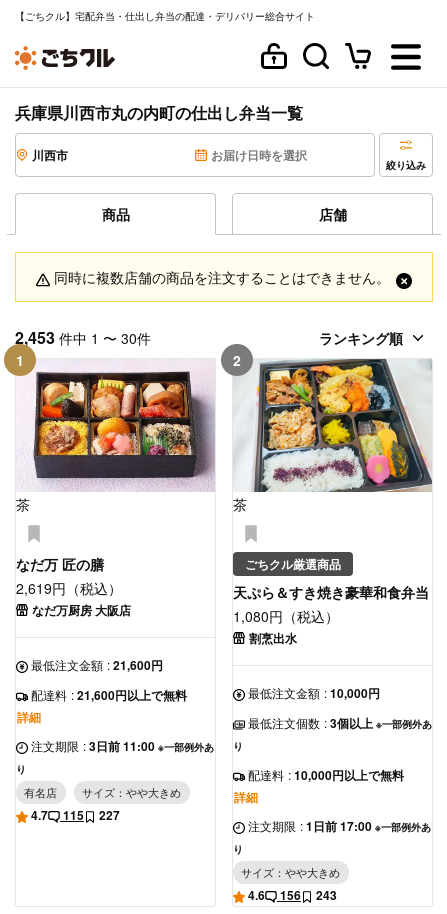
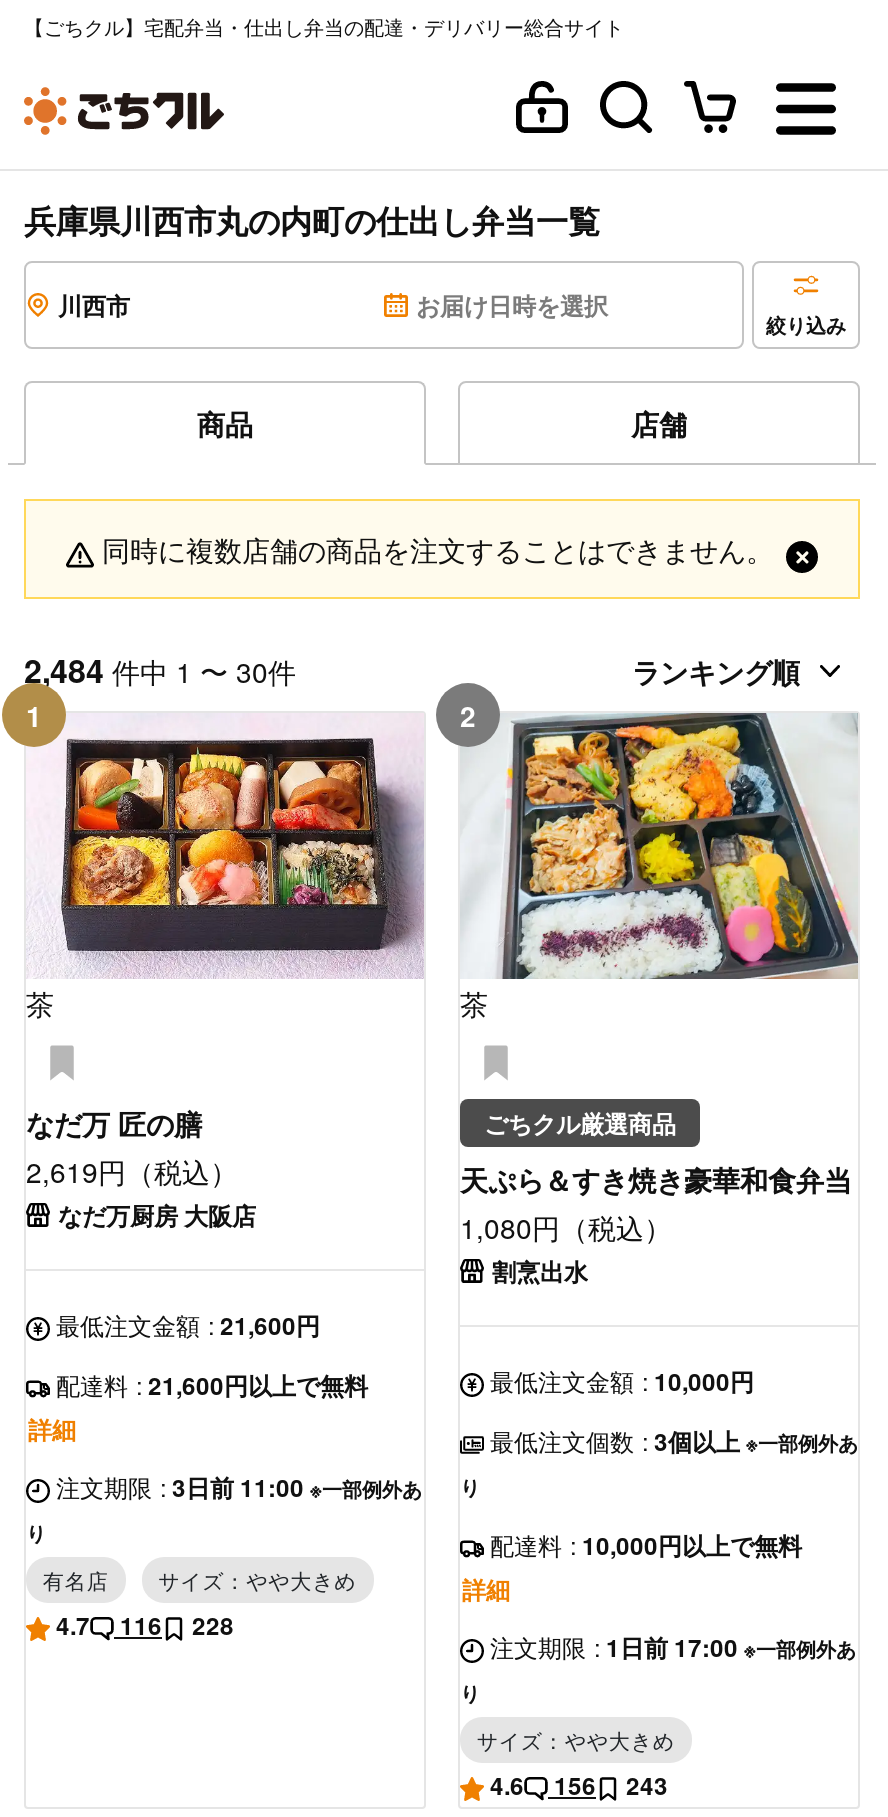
[15,326,151,349] 2,453件中 1 〜 30件 -> [24,647,296,693] 2,484件中 1 〜 30件
[63,806,84,824] 115 -> [120,1607,162,1643] 116
[99,806,120,824] 227 -> [192,1607,234,1643] 228

